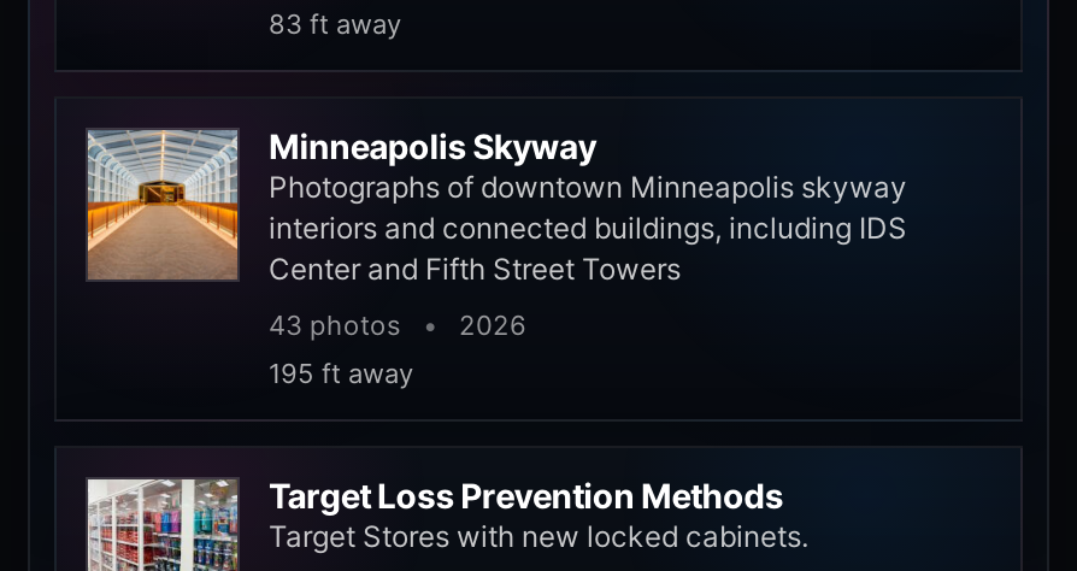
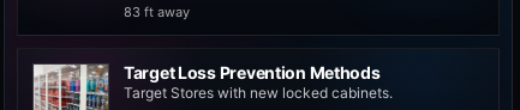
[86,126,907,391] [image] | Minneapolis Skyway | Photographs of downtown Minneapolis skyway | interiors and connected buildings, including IDS | Center and Fifth Street Towers | 43 photos • | 2026 | 195 ft away -> none

